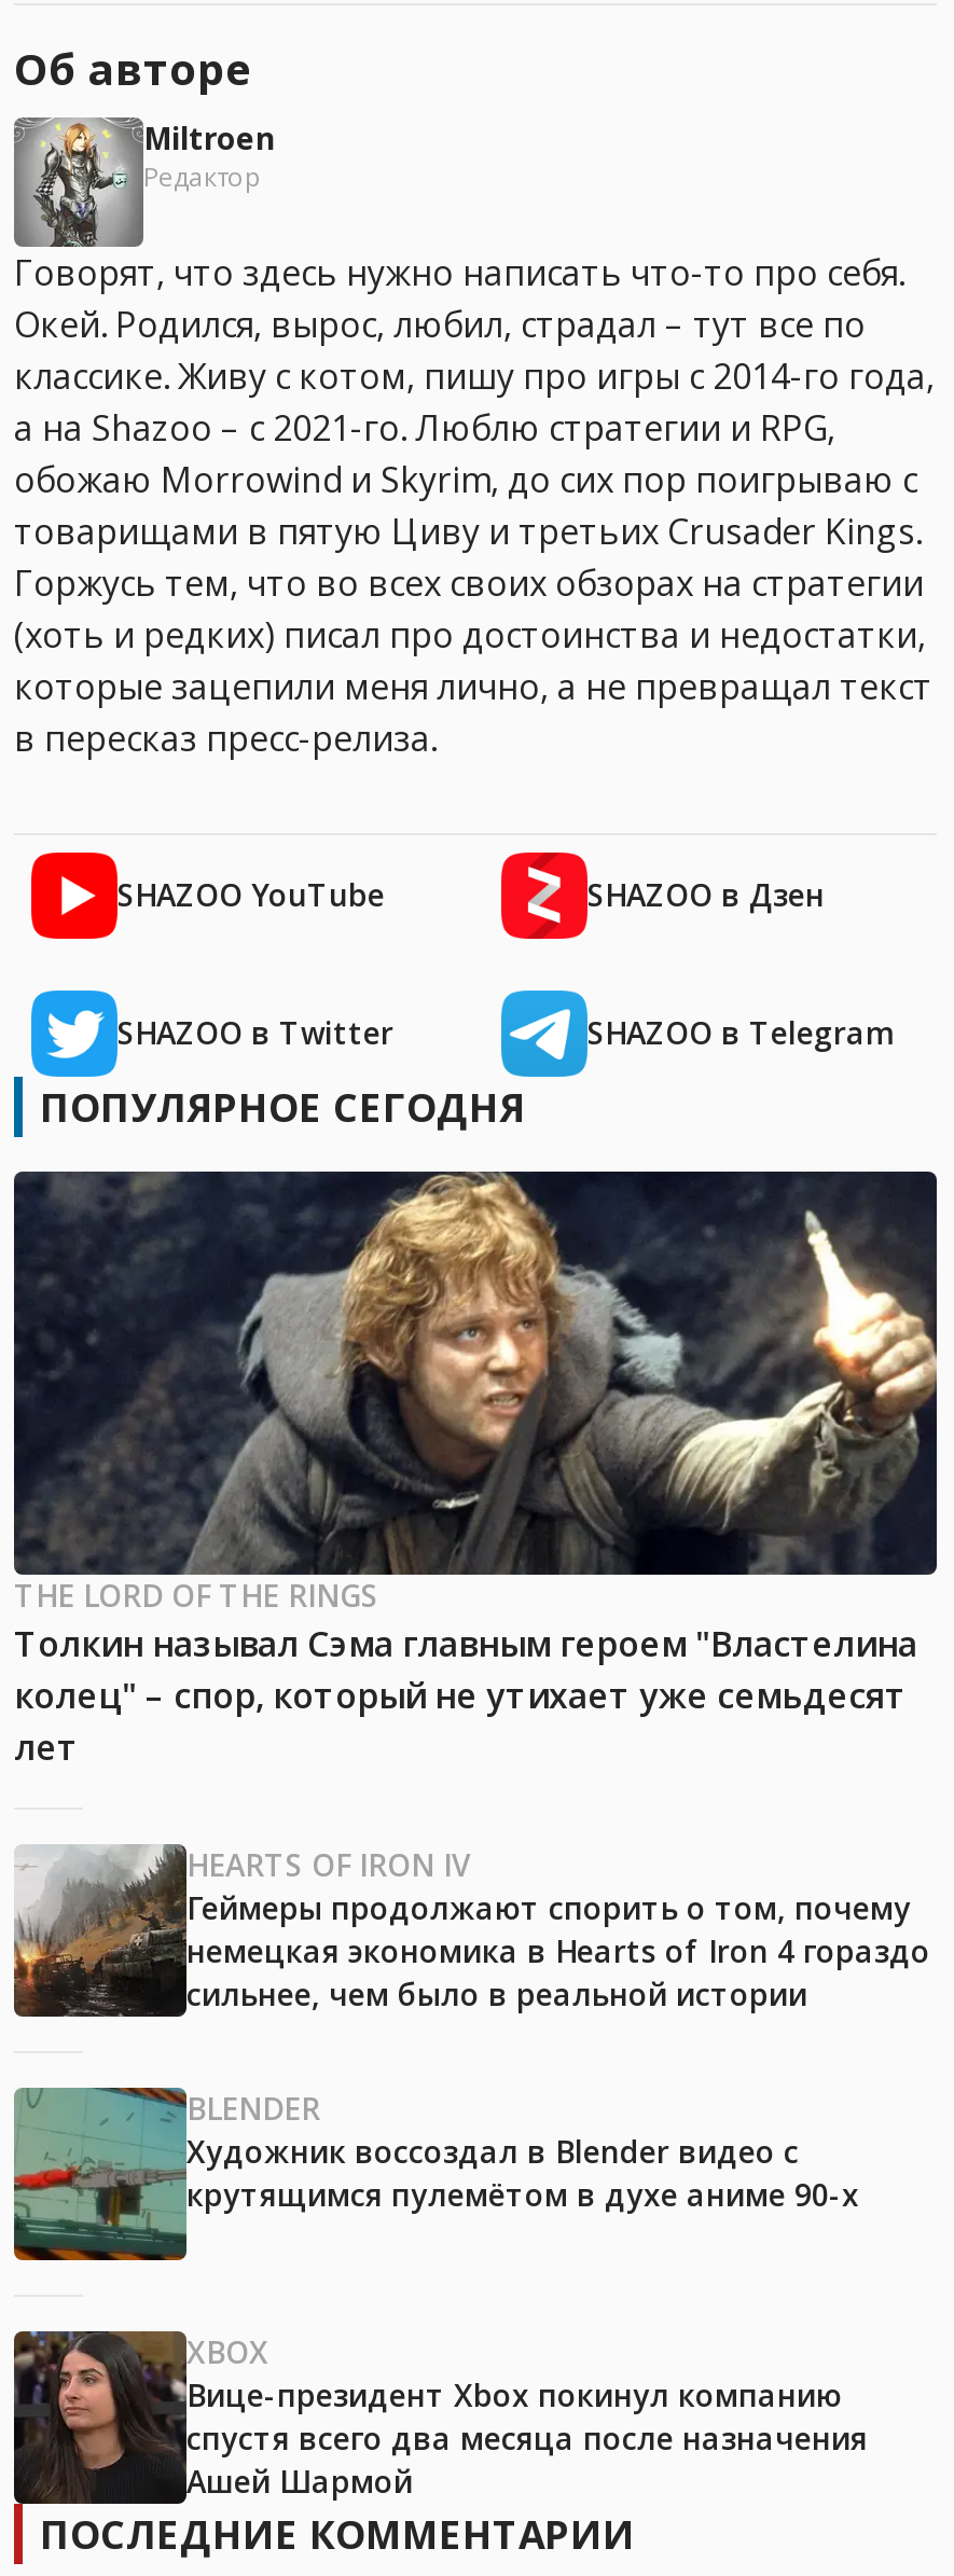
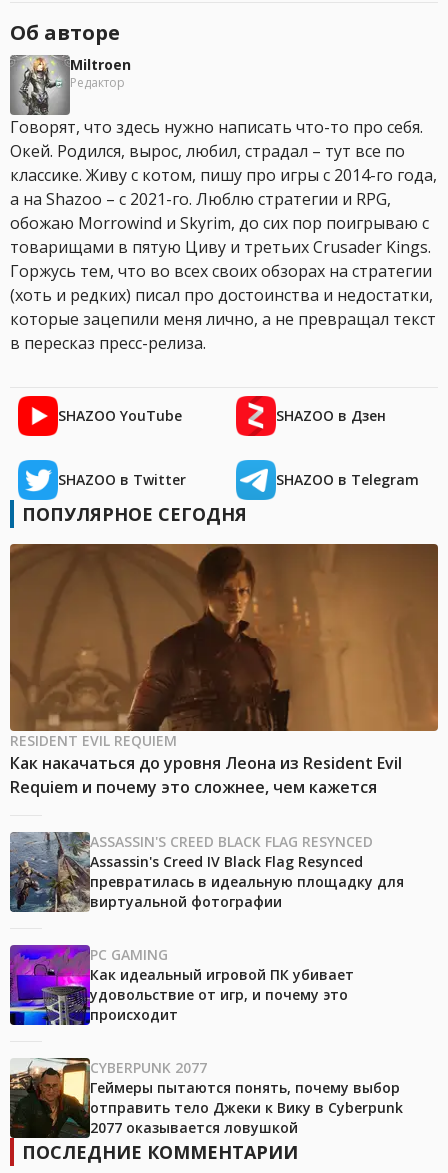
[12,1169,939,1772] [image] | THE LORD OF THE RINGS | Толкин называл Сэма главным героем "Властелина | колец" – спор, который не утихает уже семьдесят | лет -> [9,543,439,798] [image] | RESIDENT EVIL REQUIEM | Как накачаться до уровня Леона из Resident Evil | Requiem и почему это сложнее, чем кажется
[12,1844,930,2017] [image] | HEARTS OF IRON IV | Геймеры продолжают спорить о том, почему | немецкая экономика в Hearts of Iron 4 гораздо | сильнее, чем было в реальной истории -> [9,831,404,913] [image] | ASSASSIN'S CREED BLACK FLAG RESYNCED | Assassin's Creed IV Black Flag Resynced | превратилась в идеальную площадку для | виртуальной фотографии
[12,2086,859,2262] [image] | BLENDER | Художник воссоздал в Blender видео с | крутящимся пулемётом в духе аниме 90-х -> [9,944,354,1026] [image] | PC GAMING | Как идеальный игровой ПК убивает | удовольствие от игр, и почему это | происходит
[14,2329,868,2504] [image] | XBOX | Вице-президент Xbox покинул компанию | спустя всего два месяца после назначения | Ашей Шармой -> [10,1058,403,1138] [image] | CYBERPUNK 2077 | Геймеры пытаются понять, почему выбор | отправить тело Джеки к Вику в Cyberpunk | 2077 оказывается ловушкой

